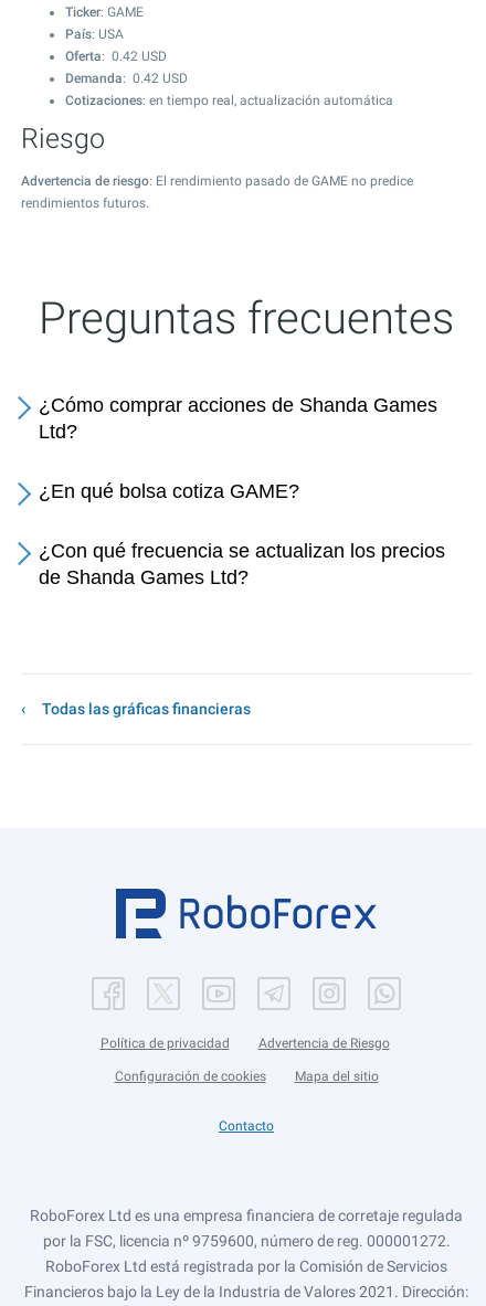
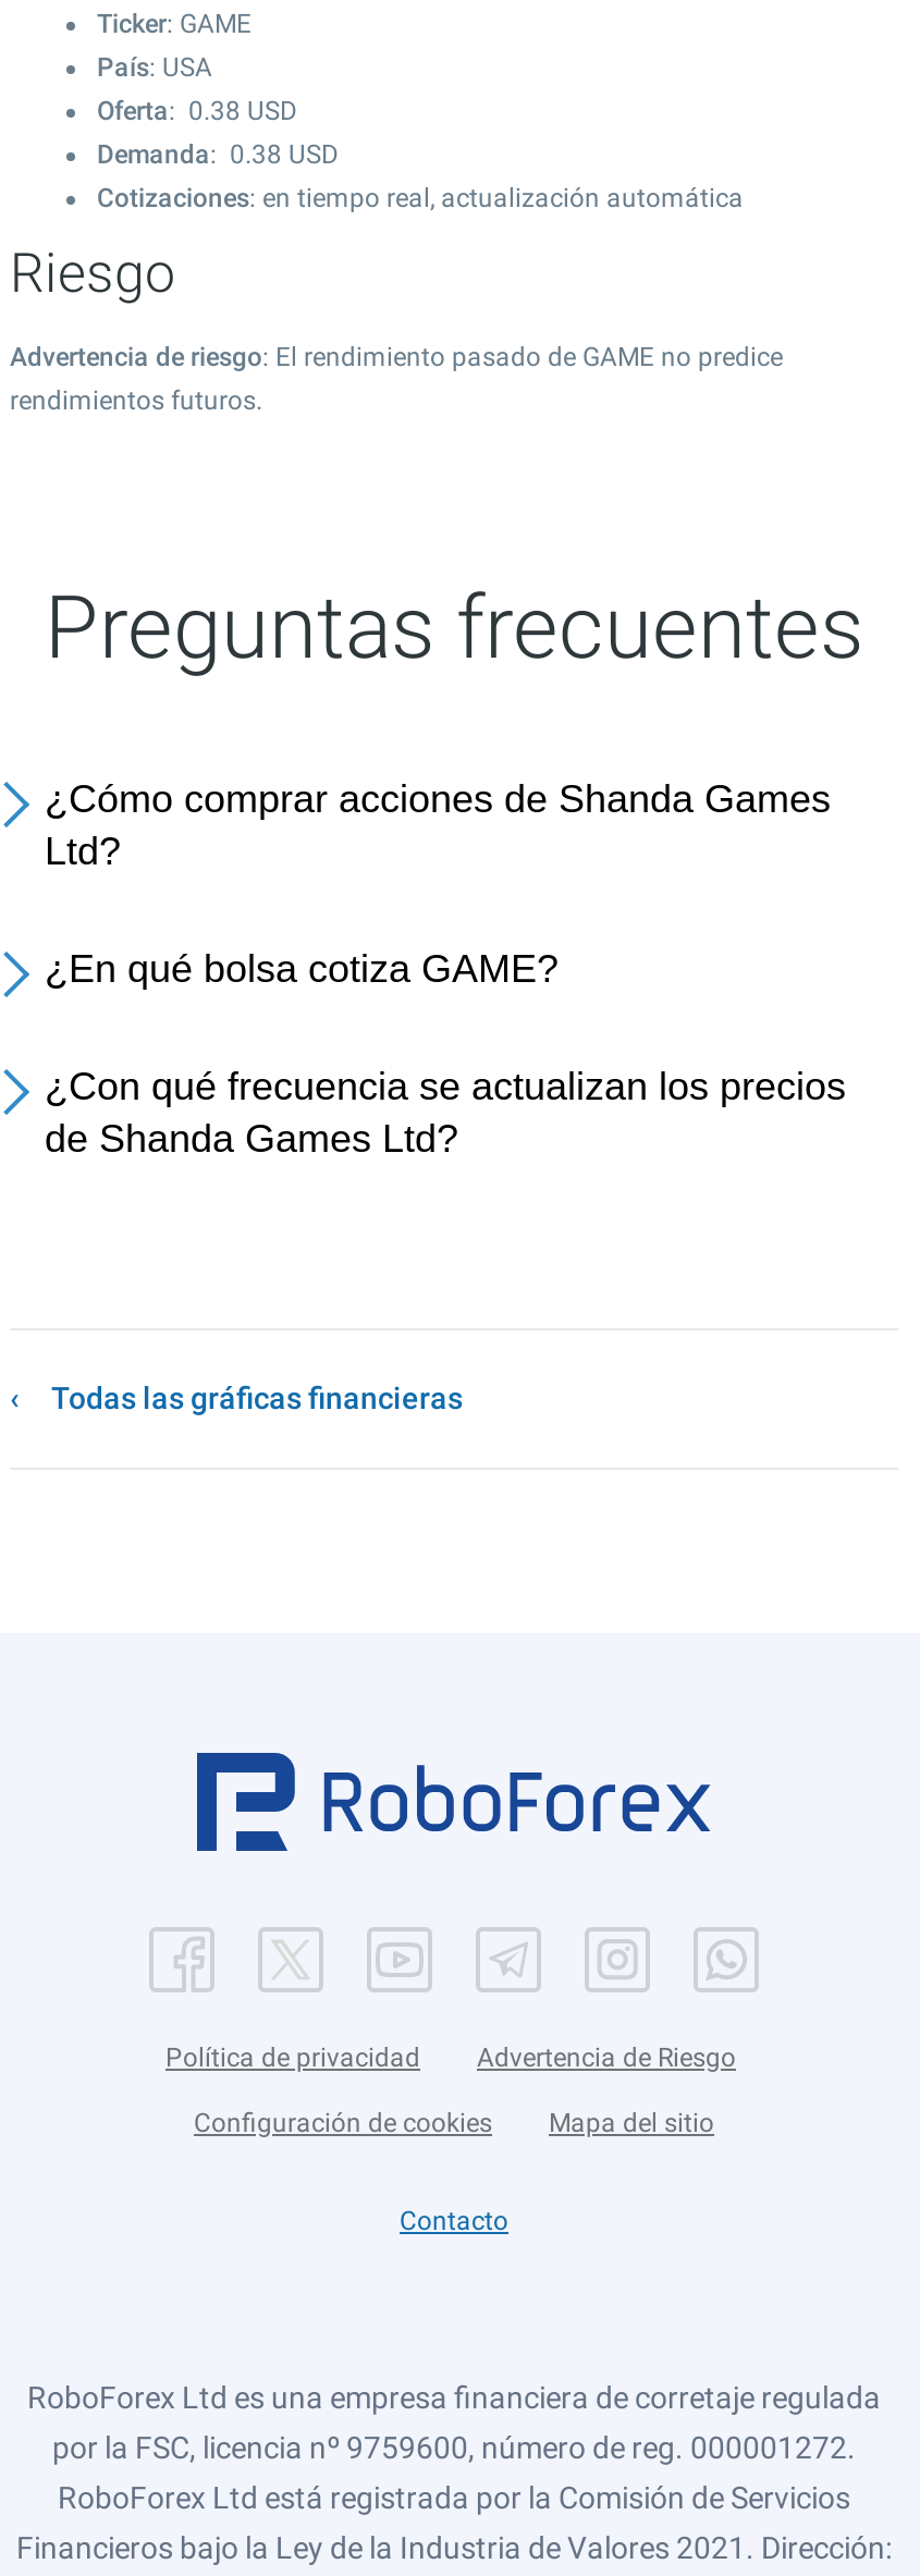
[65,49,167,64] Oferta: 0.42 USD -> [97,96,297,126] Oferta: 0.38 USD
[65,71,188,86] Demanda: 0.42 USD -> [97,139,339,170] Demanda: 0.38 USD

